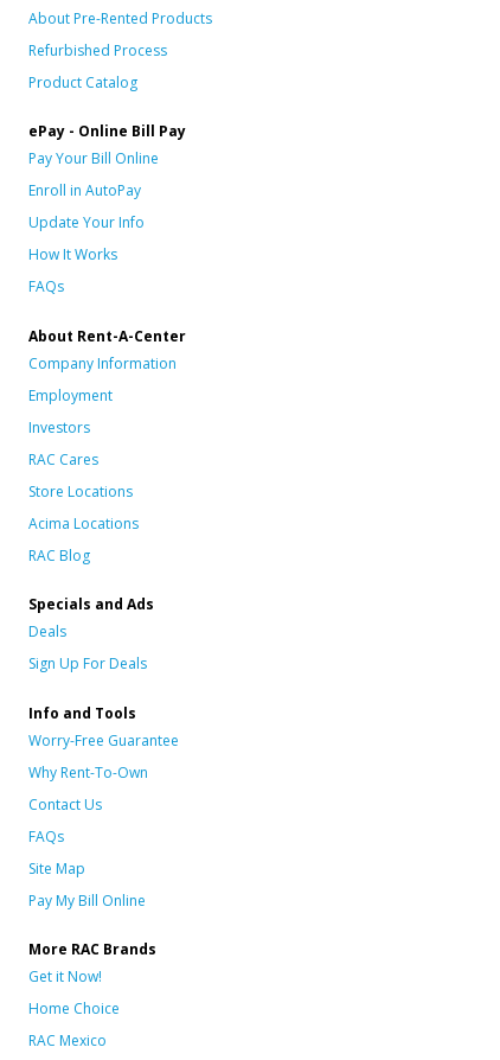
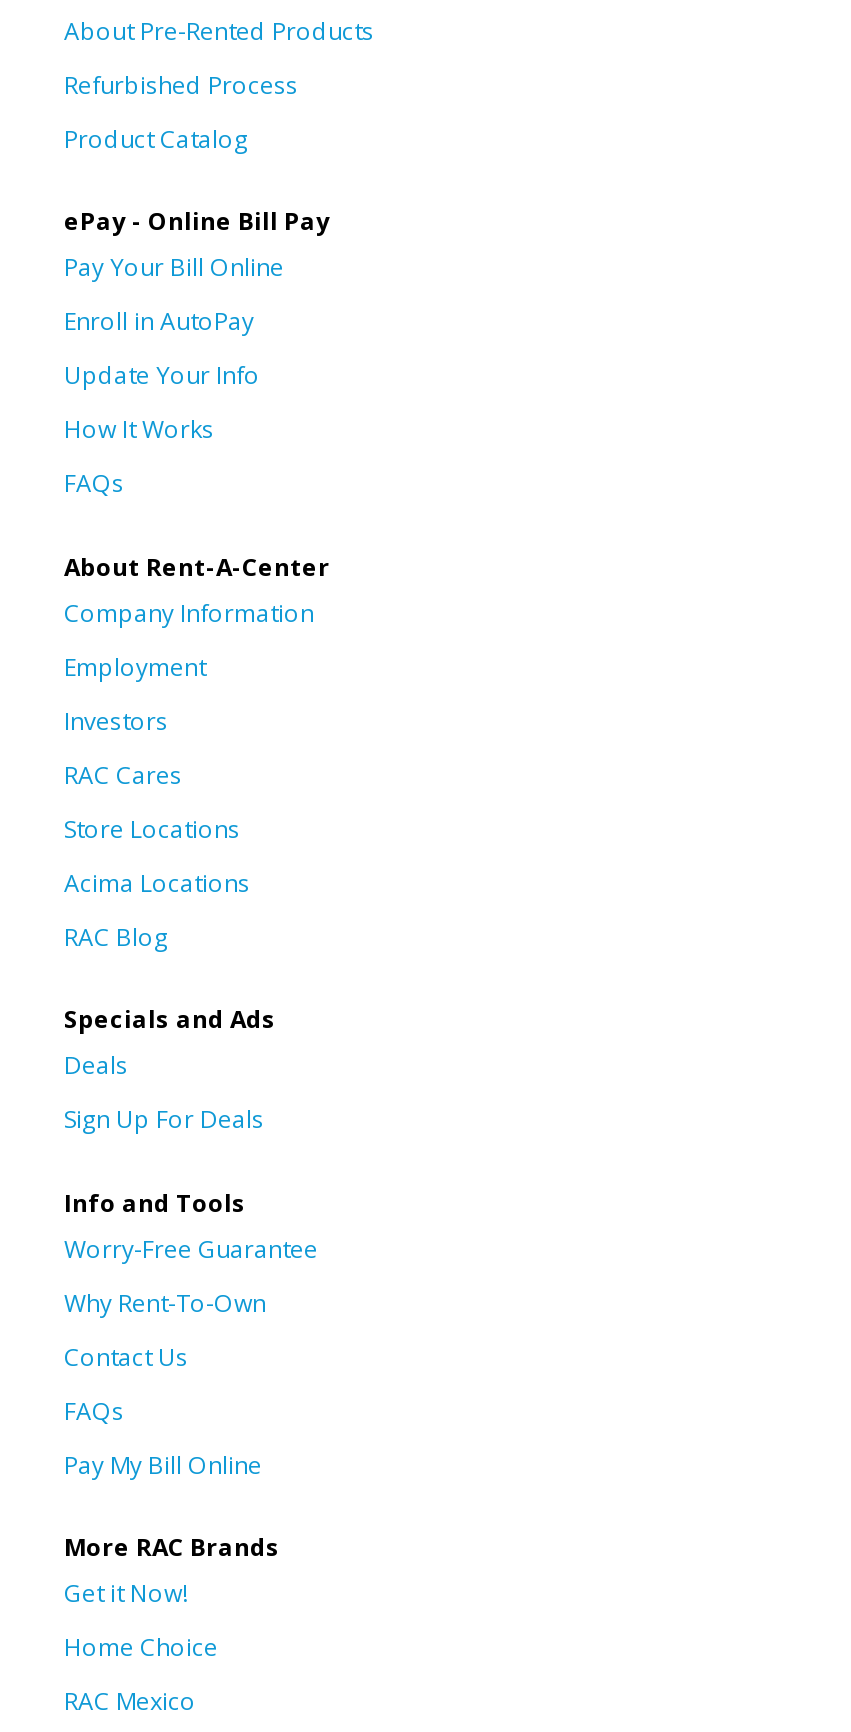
[28,859,85,879] Site Map -> none

